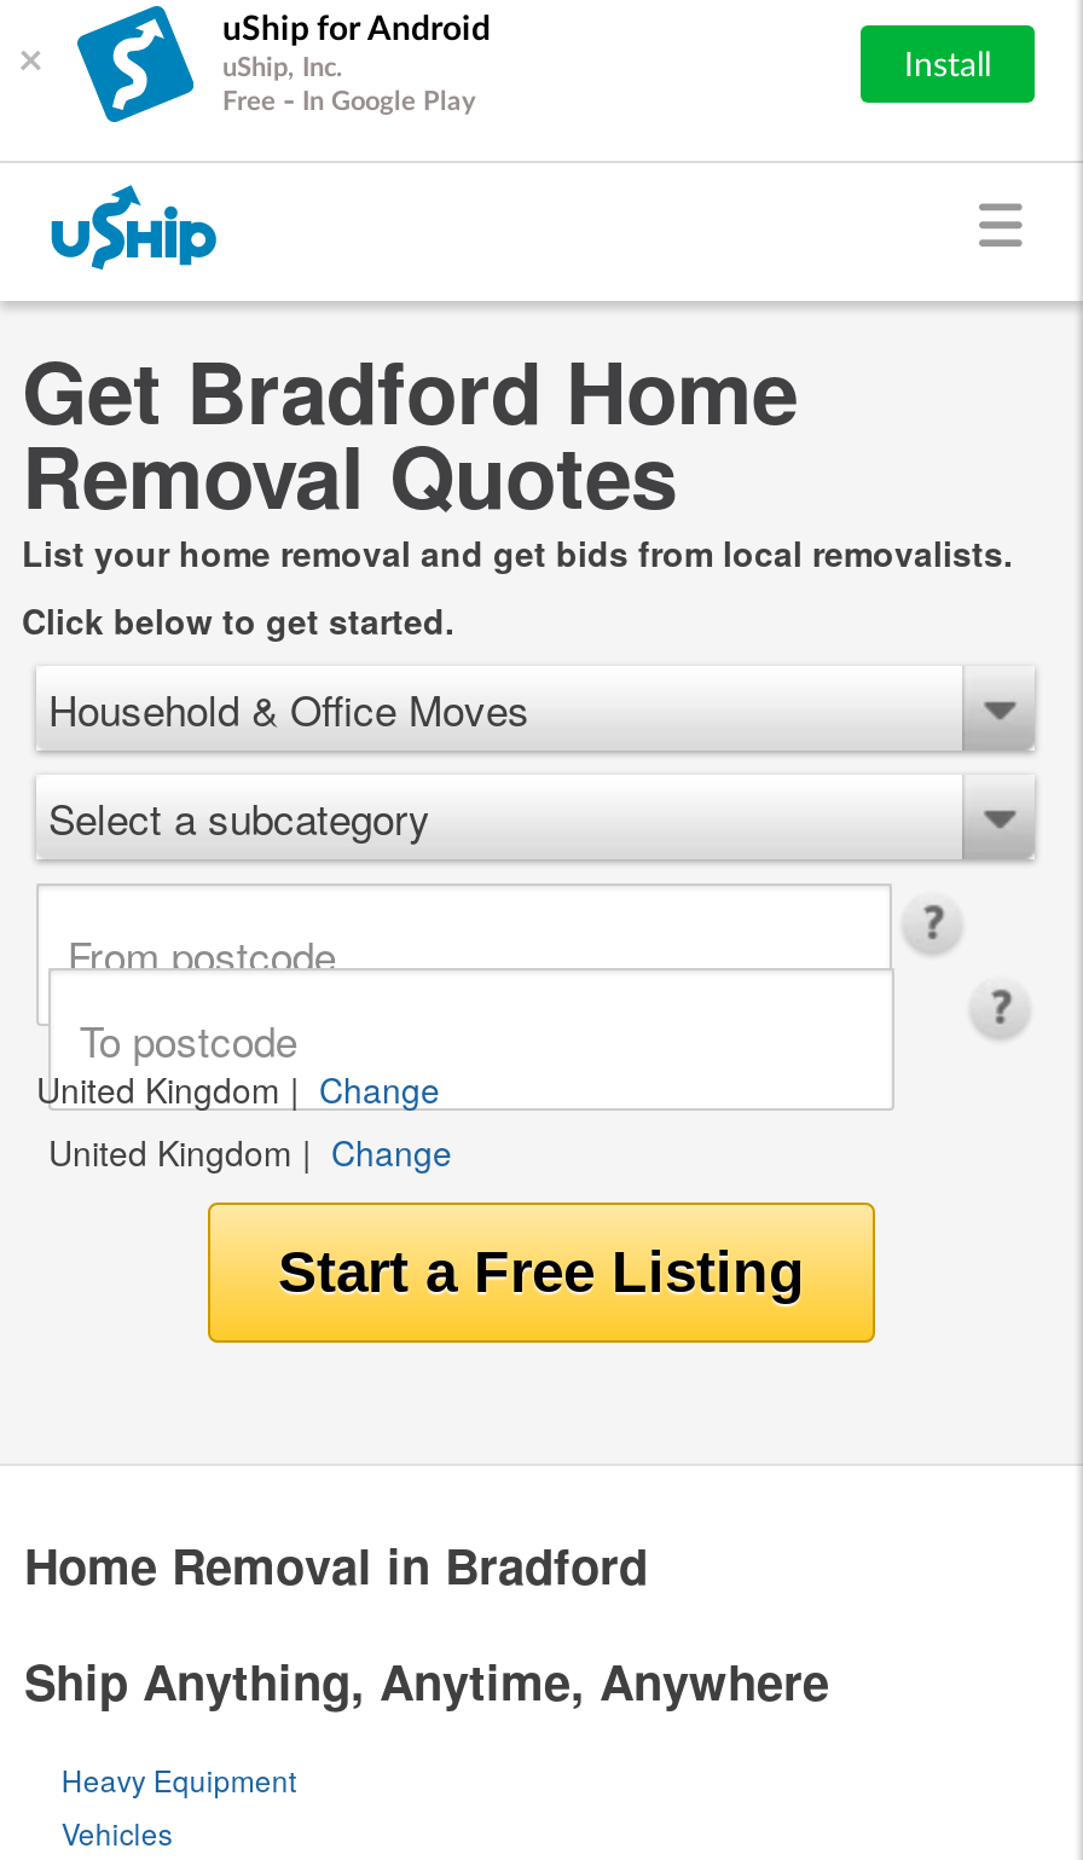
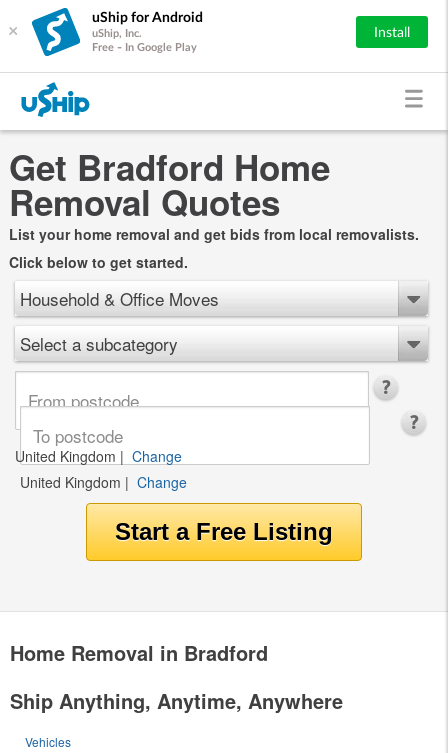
[61,1758,296,1799] Heavy Equipment -> none

